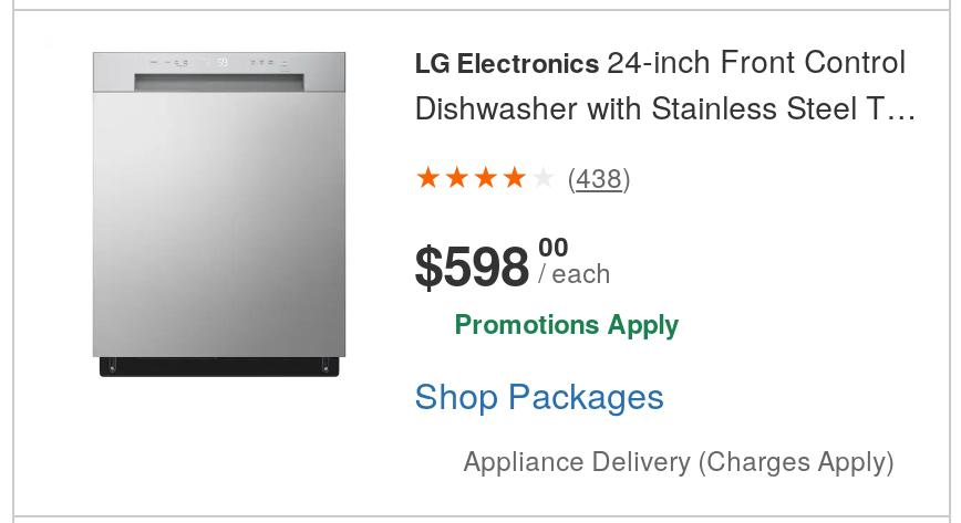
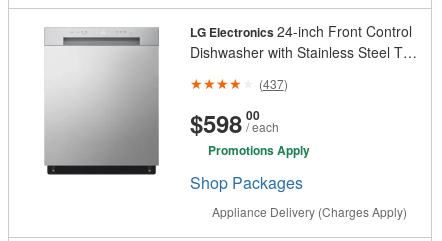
[567,157,631,194] (438) -> [259,75,288,92] (437)

